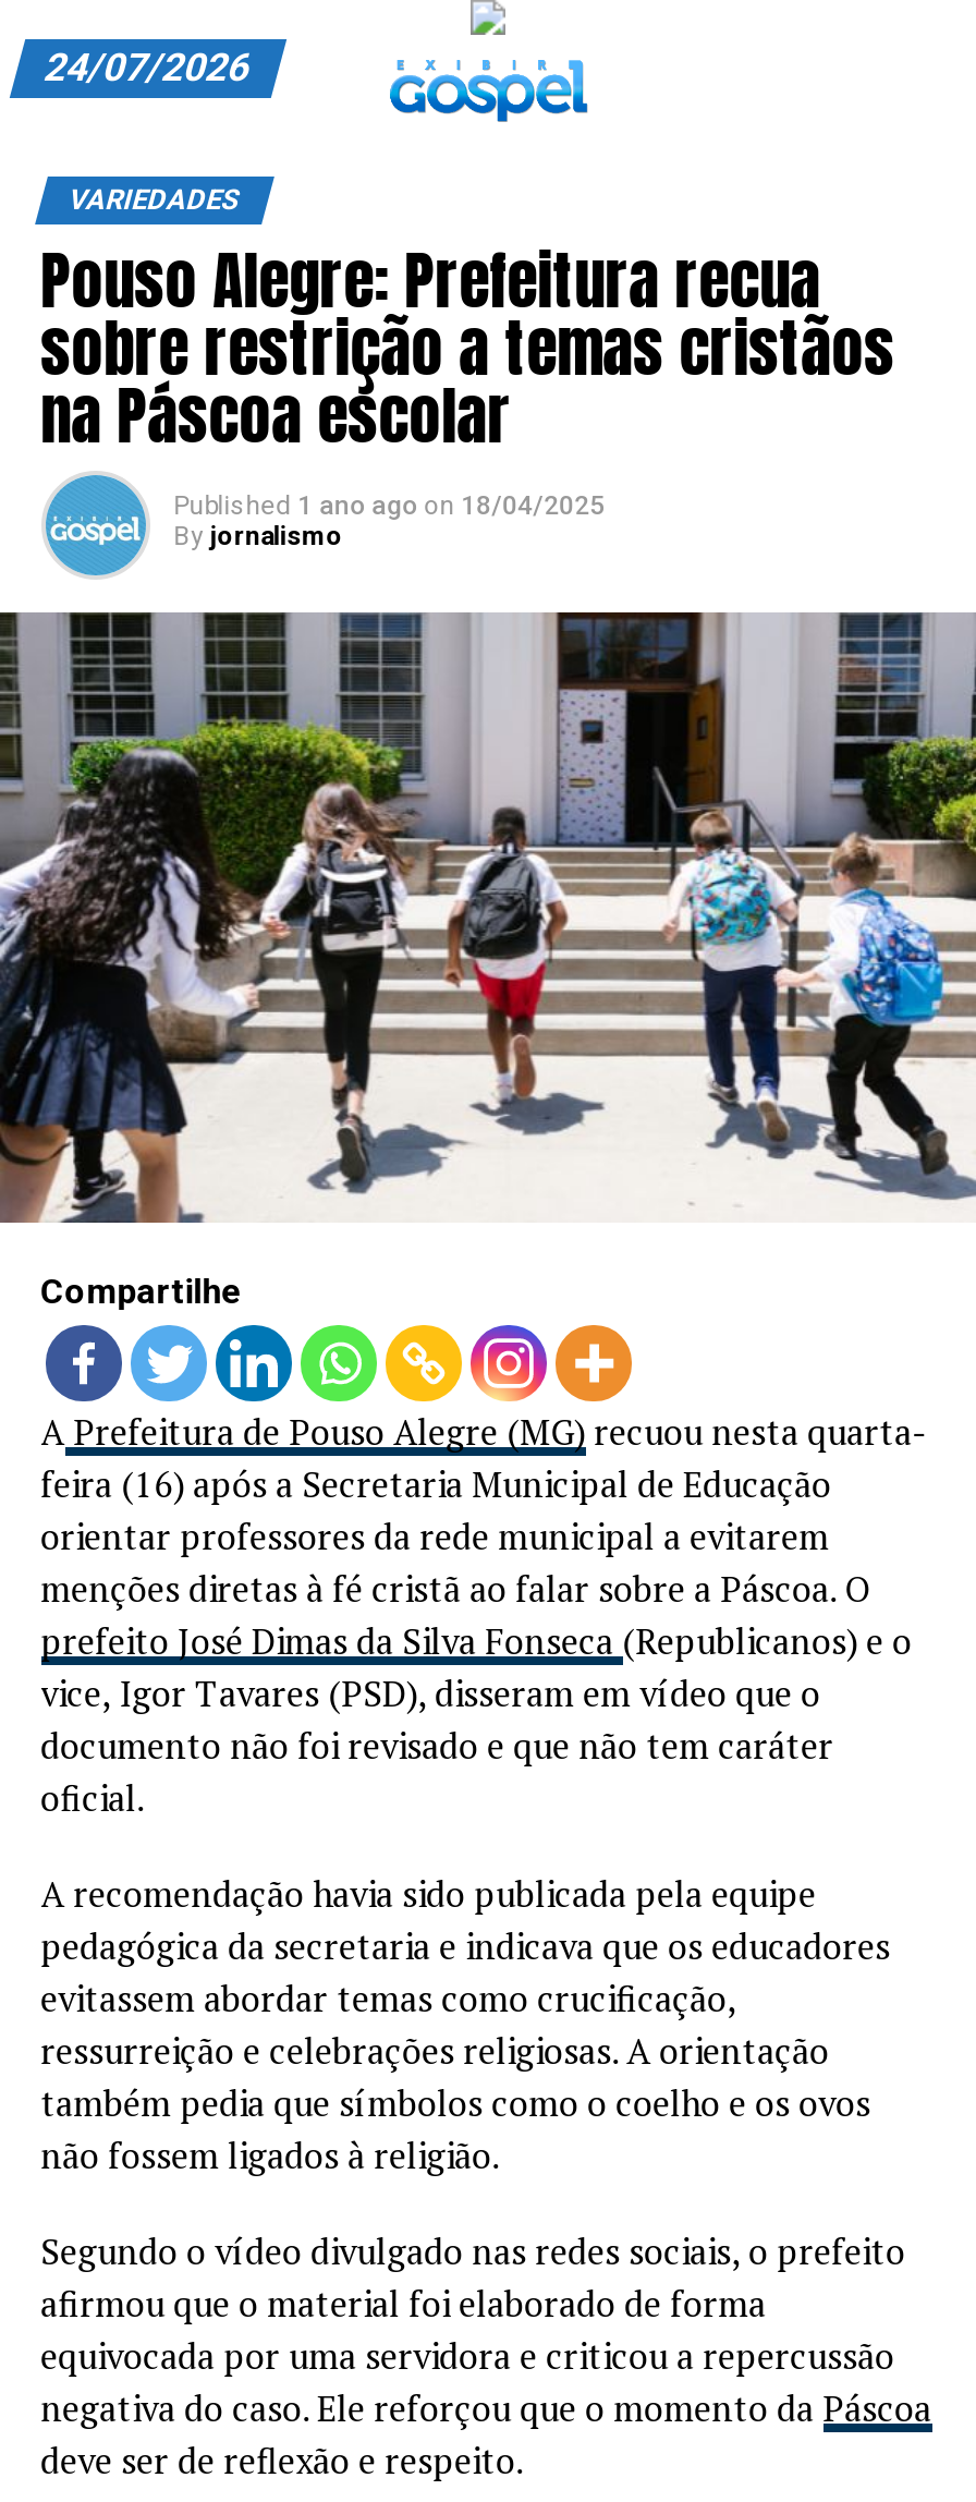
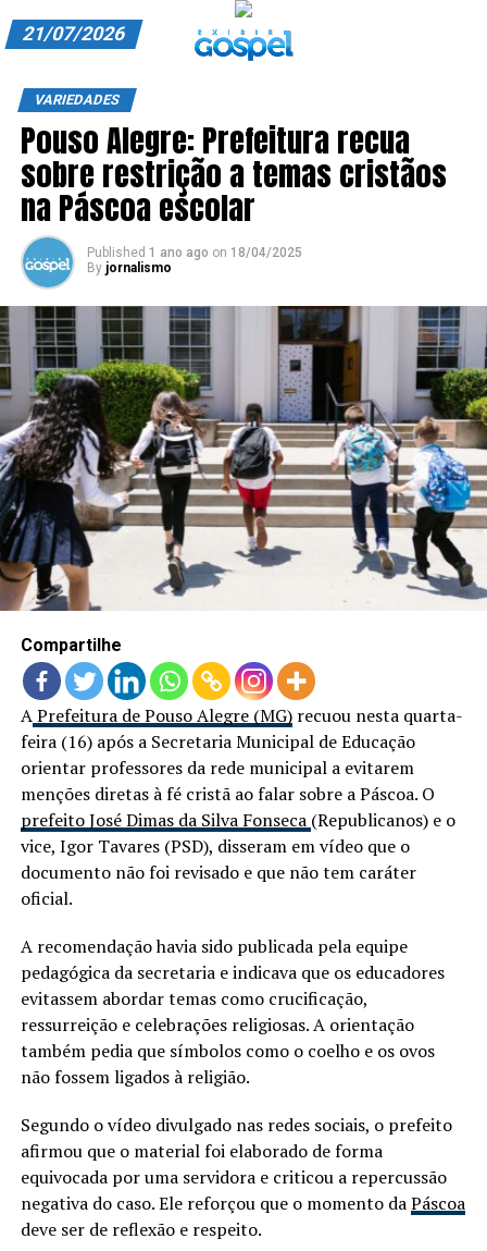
[40,46,257,89] 24/07/2026 -> [20,23,128,45] 21/07/2026

